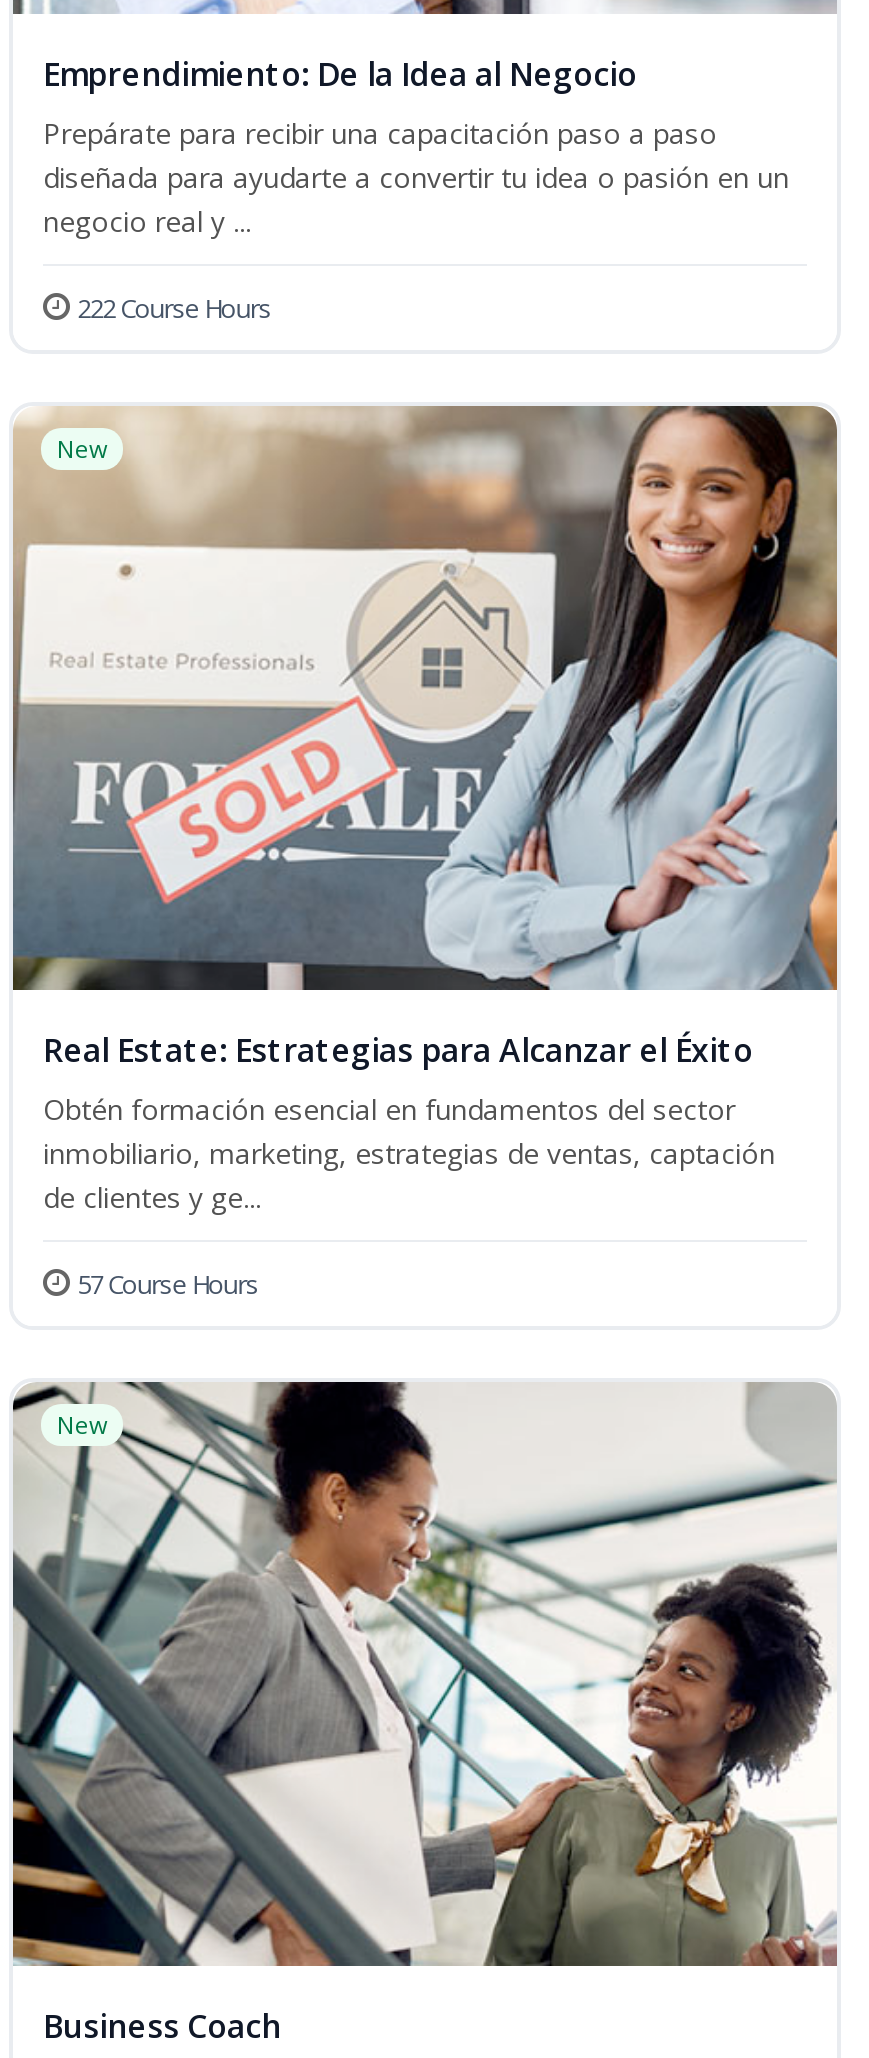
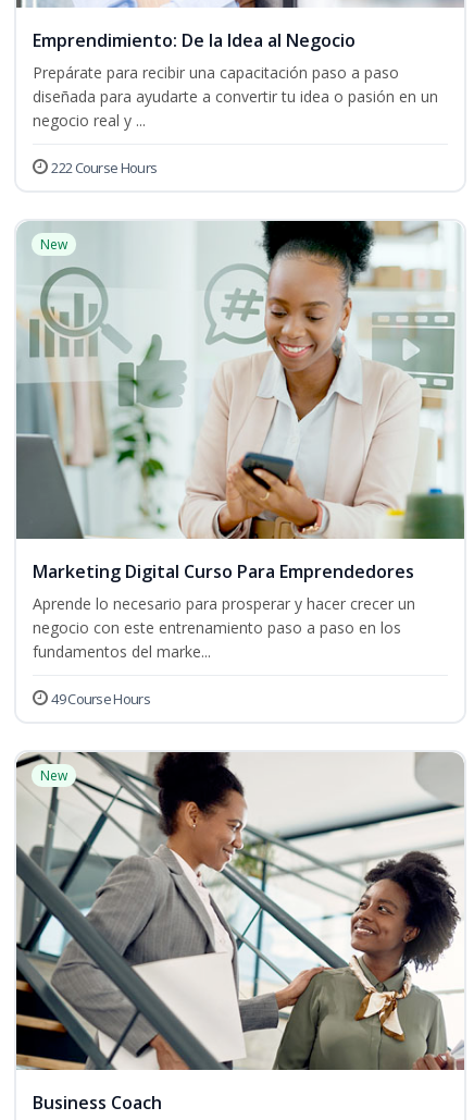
[13,404,839,1217] [image] | Real Estate: Estrategias para Alcanzar el Éxito | Obtén formación esencial en fundamentos del sector | inmobiliario, marketing, estrategias de ventas, captación | de clientes y ge... -> [16,220,464,662] [image] | Marketing Digital Curso Para Emprendedores | Aprende lo necesario para prosperar y hacer crecer un | negocio con este entrenamiento paso a paso en los | fundamentos del marke...
[78,1267,259,1303] 57 Course Hours -> [51,689,150,709] 49 Course Hours

